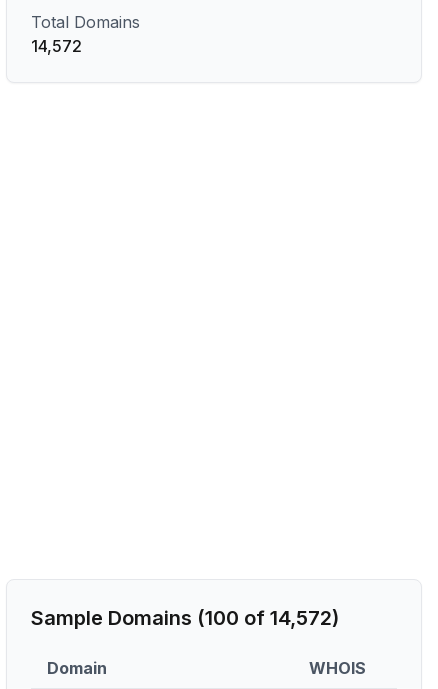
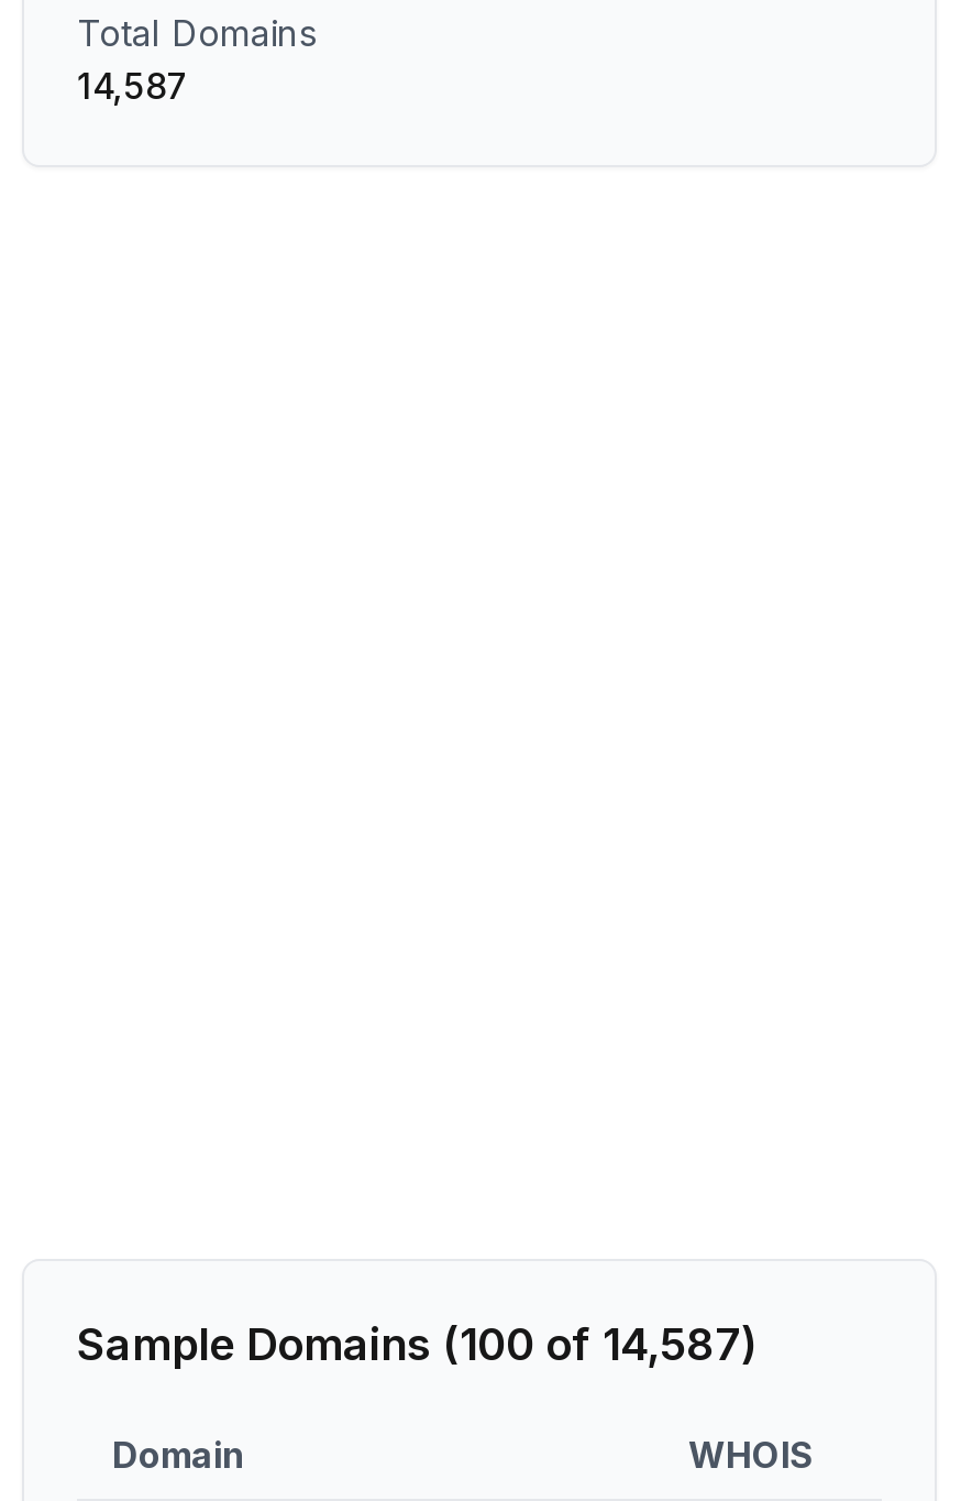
[31,36,82,56] 14,572 -> [77,64,189,108] 14,587
[31,606,339,630] Sample Domains (100 of 14,572) -> [77,1318,756,1371] Sample Domains (100 of 14,587)

